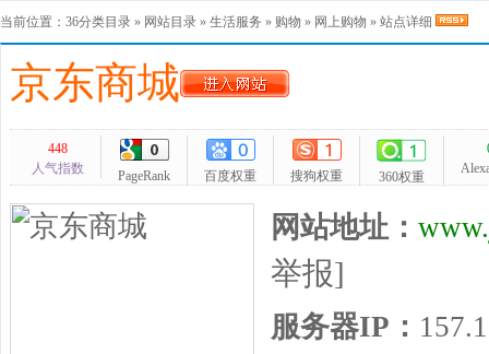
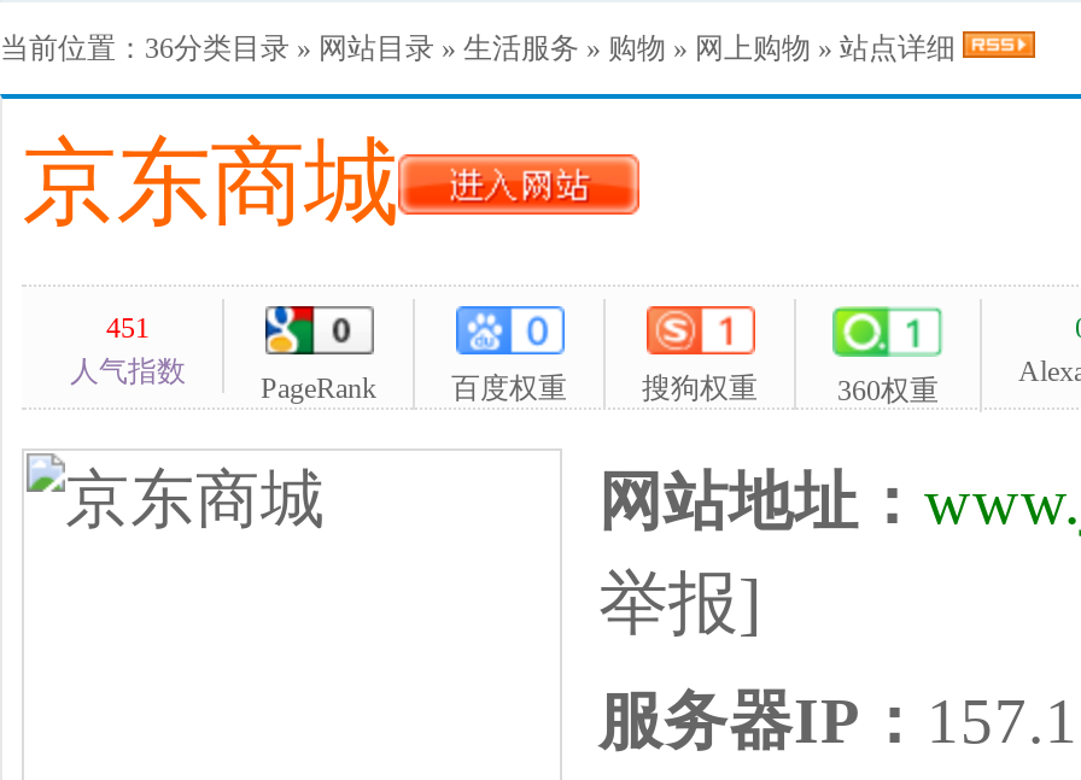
[48,141,68,156] 448 -> [106,311,150,345] 451

